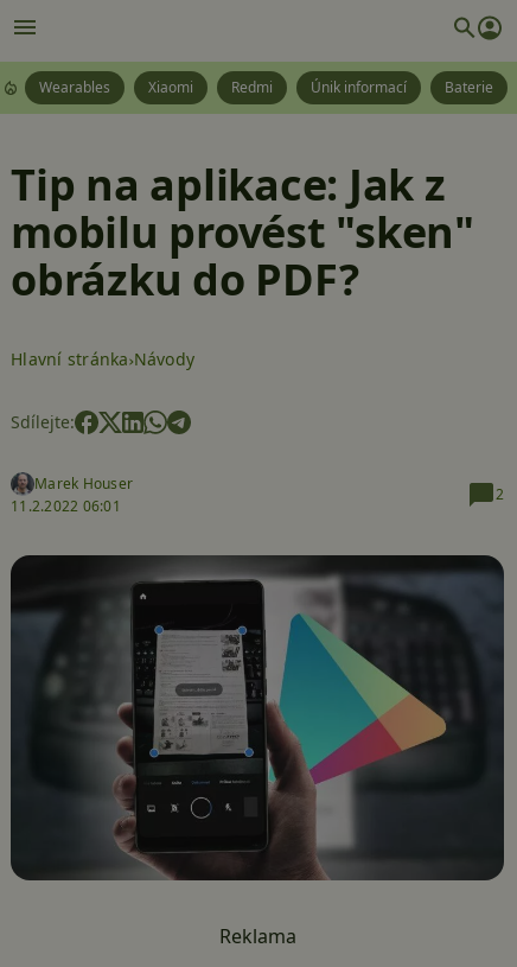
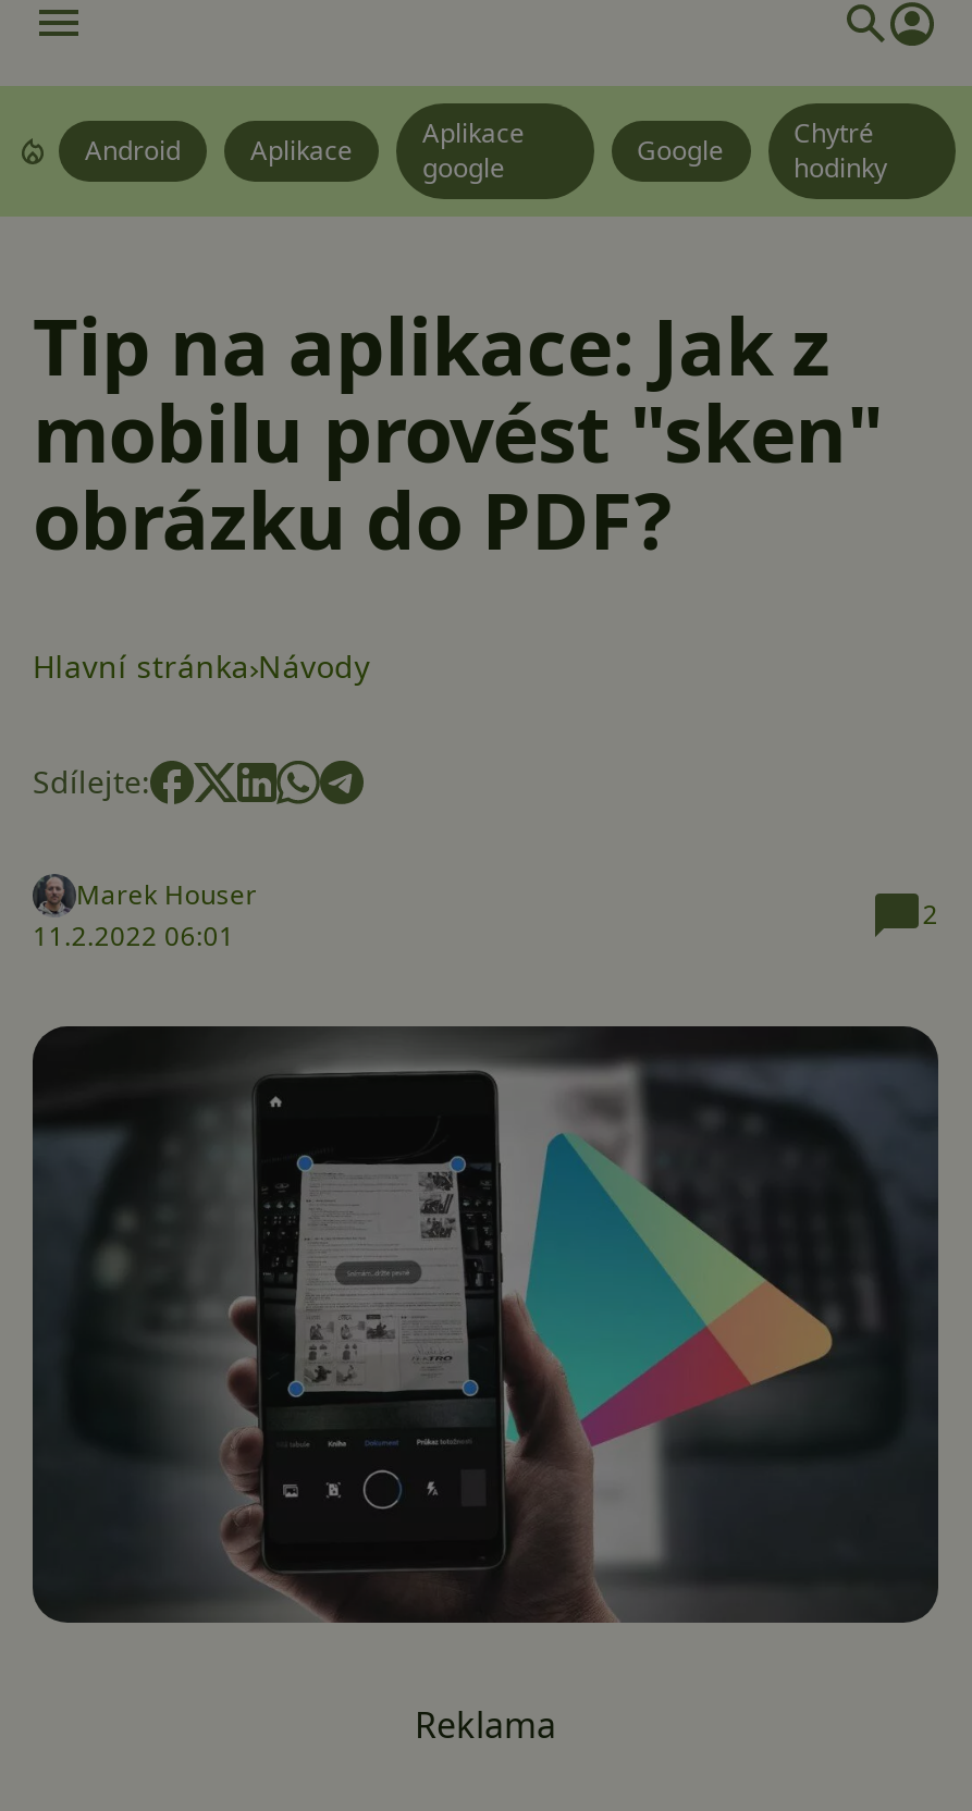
[39,77,493,97] Wearables | Xiaomi | Redmi | Únik informací | Baterie -> [85,114,887,186] Android | Aplikace | Aplikace | google | Google | Chytré | hodinky

